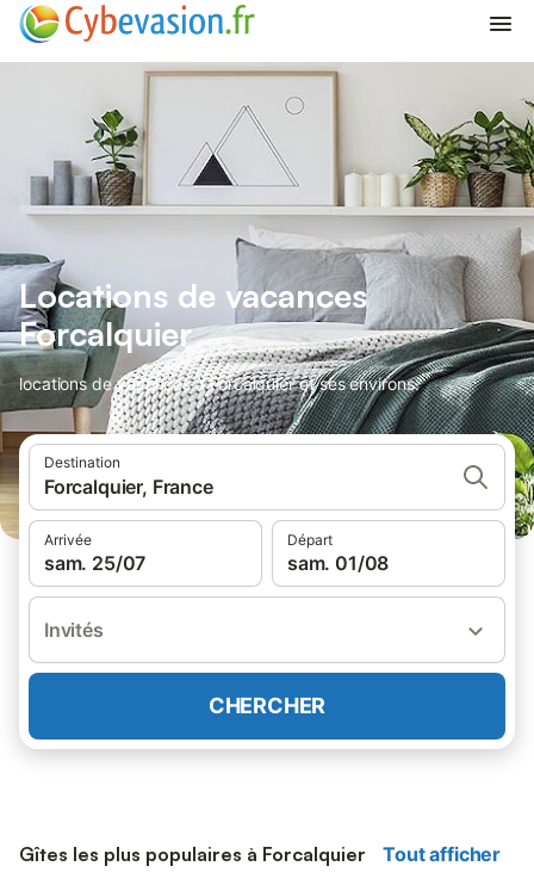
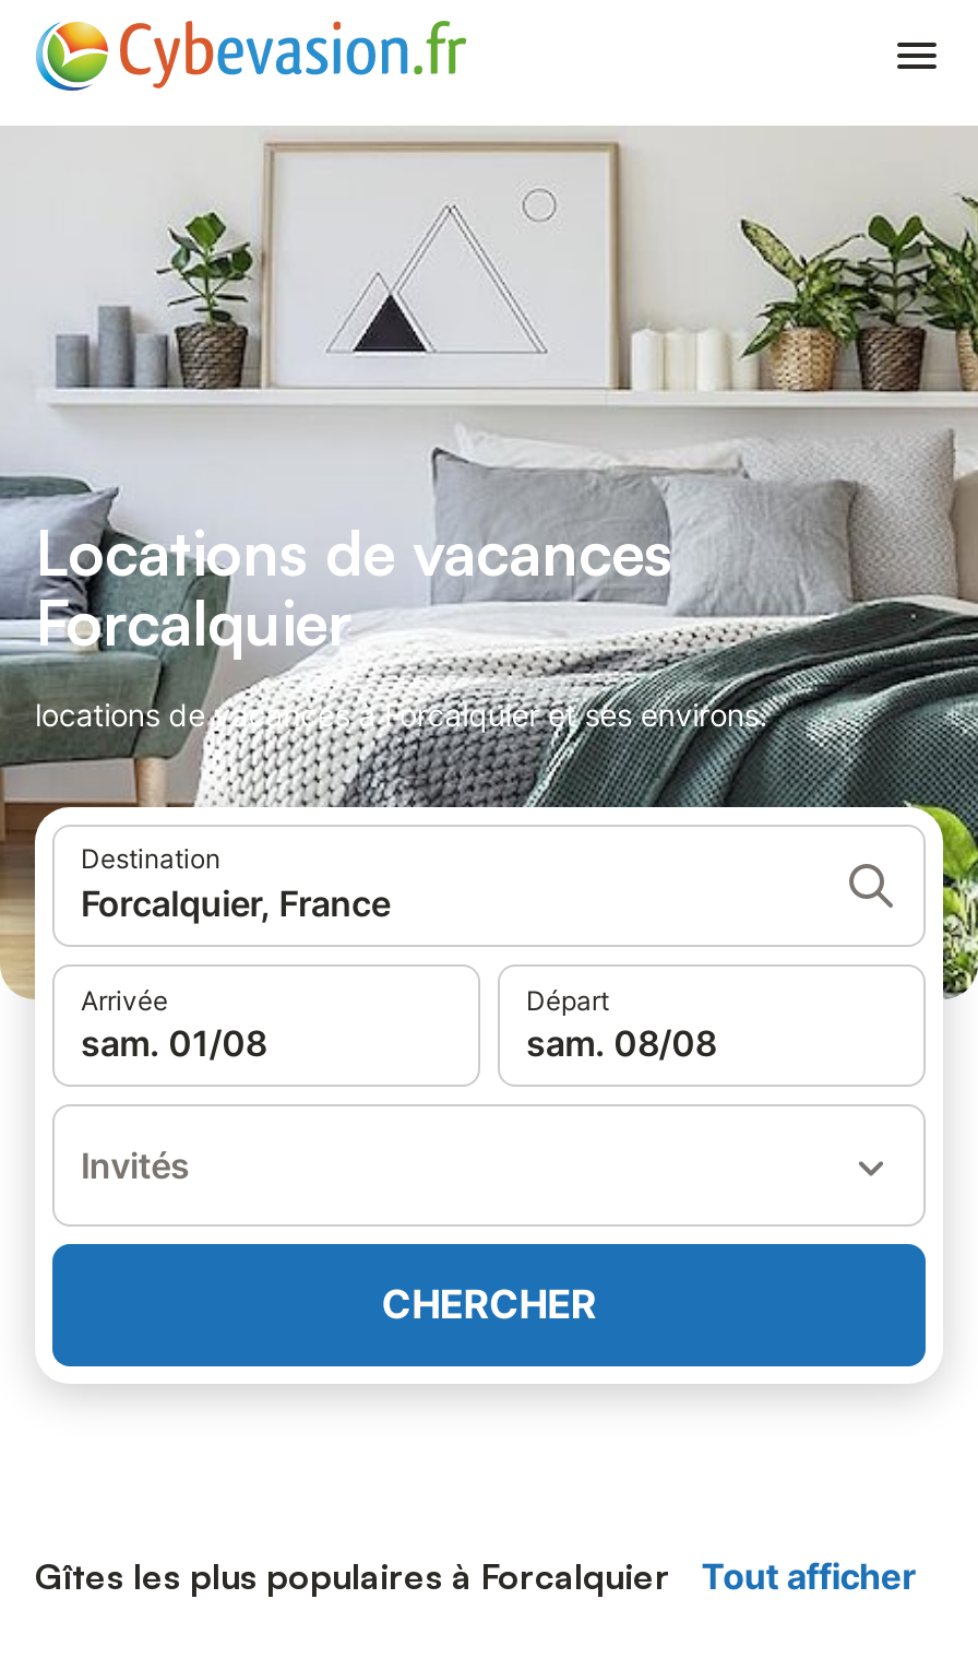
[44,551,146,575] sam. 25/07 -> [81,1021,267,1065] sam. 01/08
[287,551,389,575] sam. 01/08 -> [526,1021,716,1065] sam. 08/08

